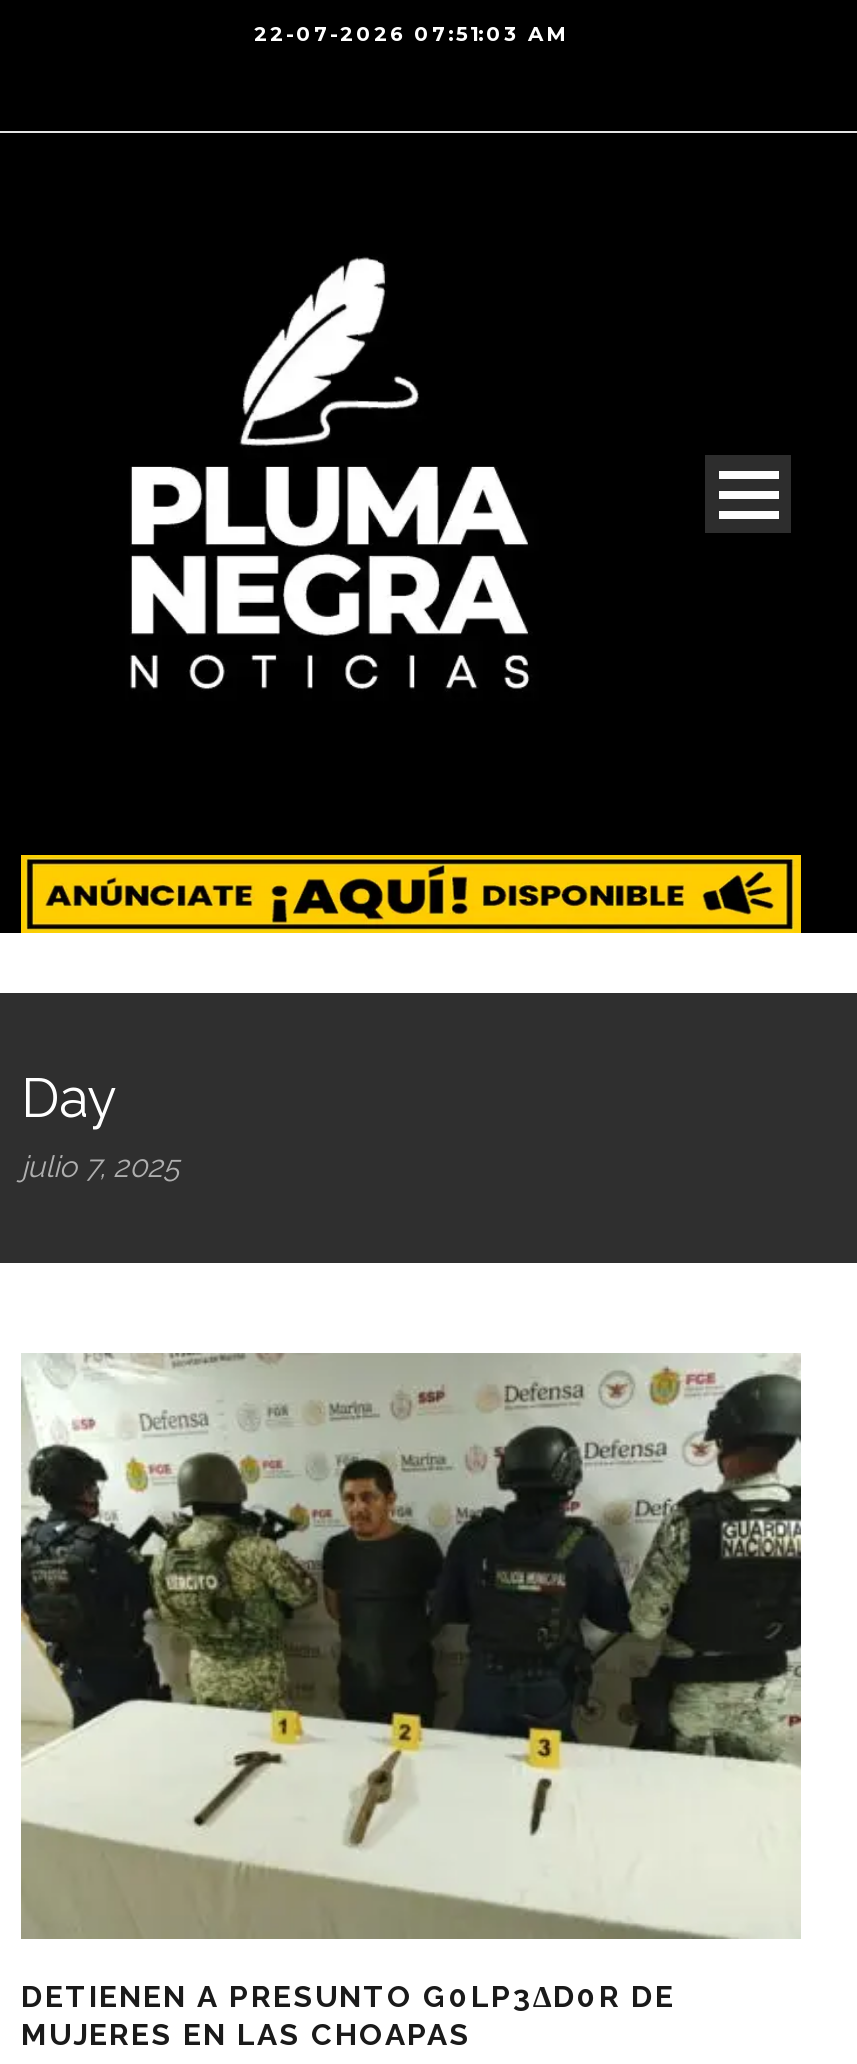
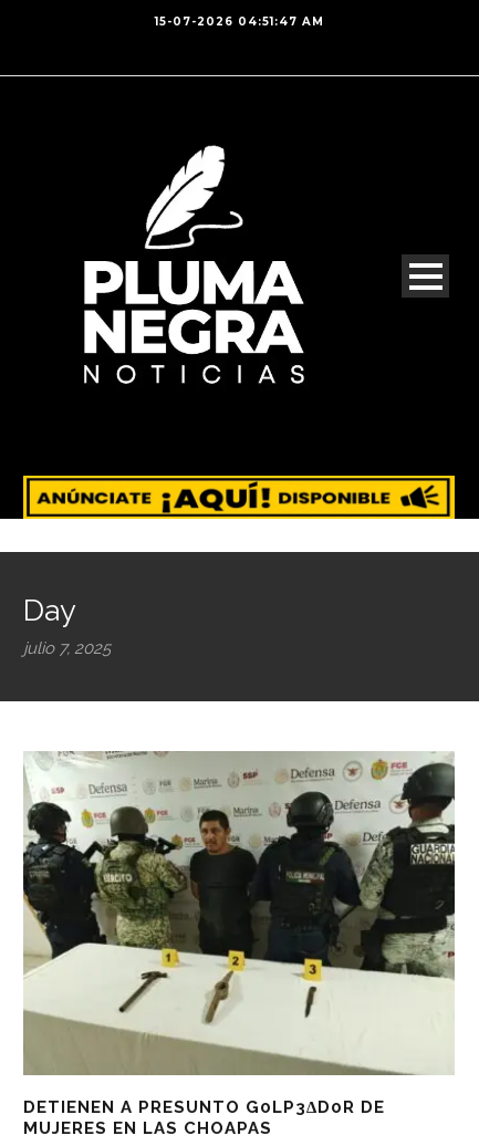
[254,21,568,47] 22-07-2026 07:51:03 AM -> [154,14,324,29] 15-07-2026 04:51:47 AM

